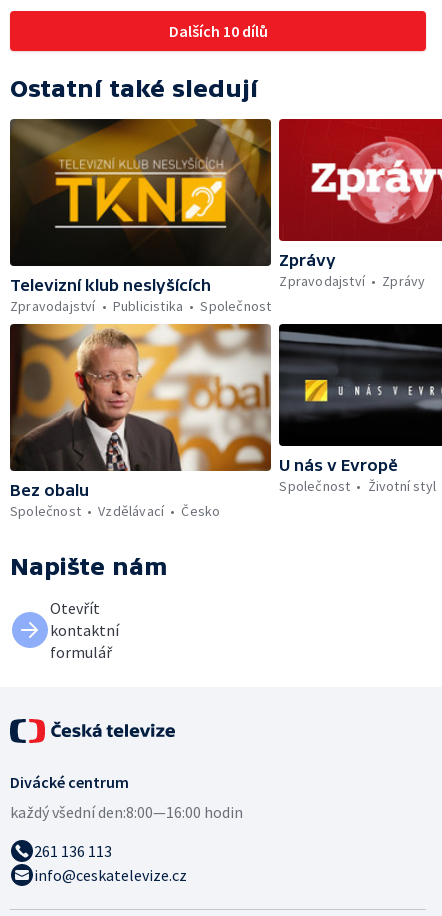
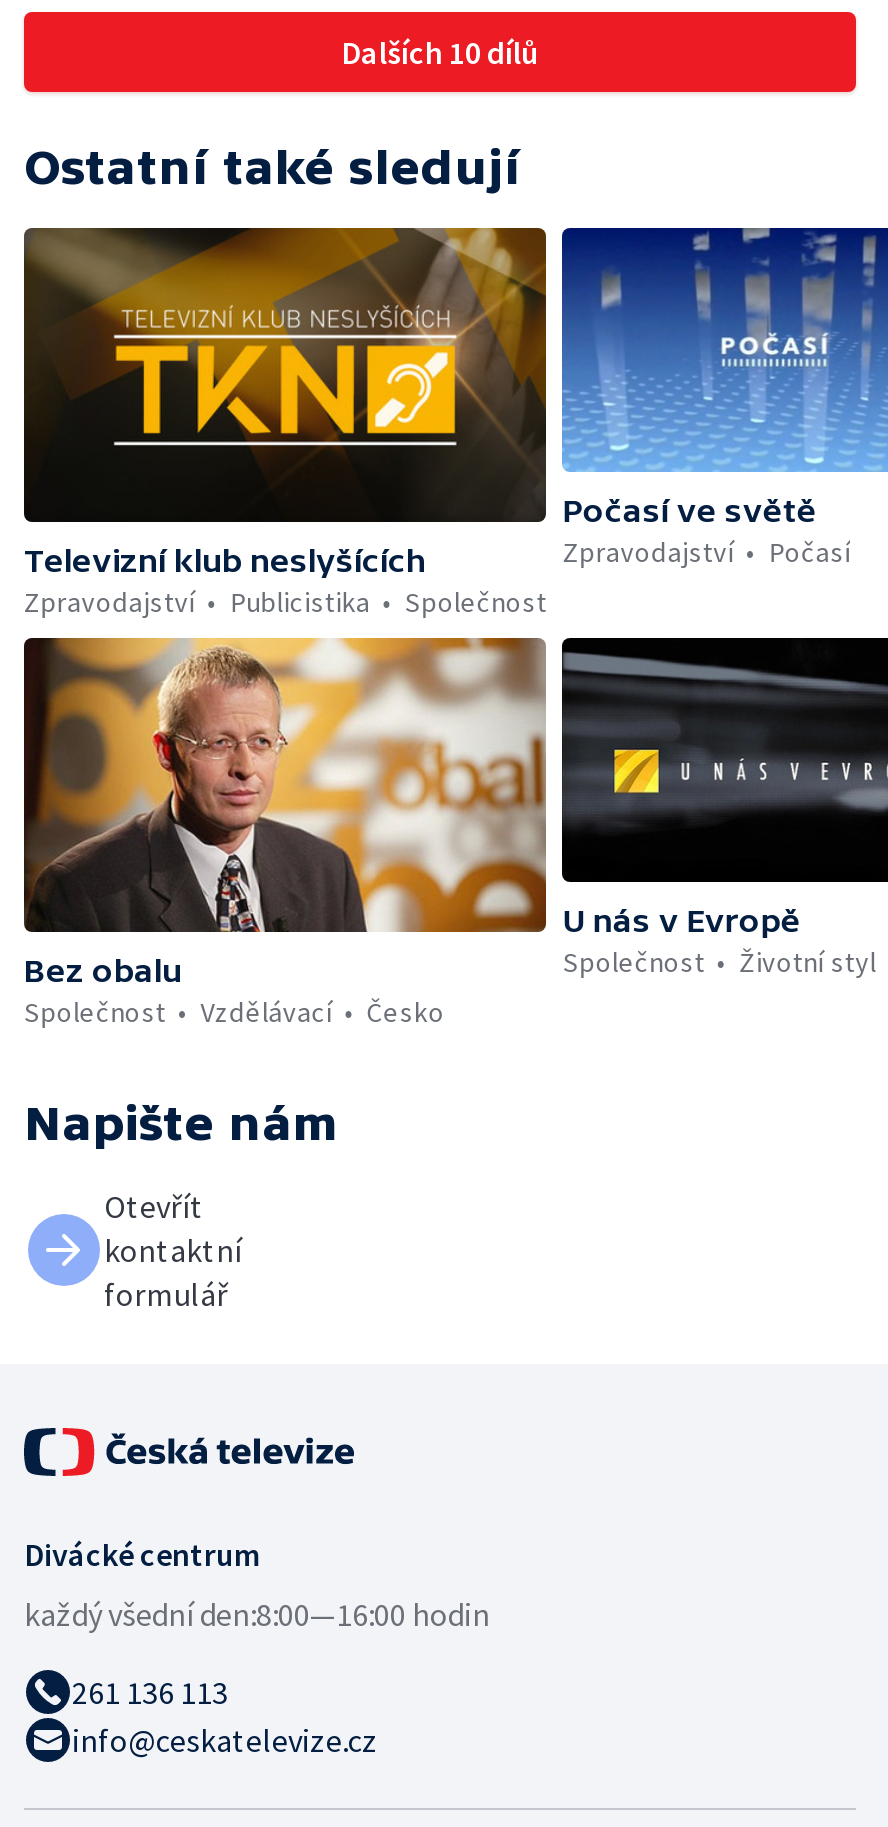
[278,118,439,269] [image] | Zprávy -> [560,226,882,528] [image] | Počasí ve světě
[382,272,425,290] Zprávy -> [768,534,851,570] Počasí

